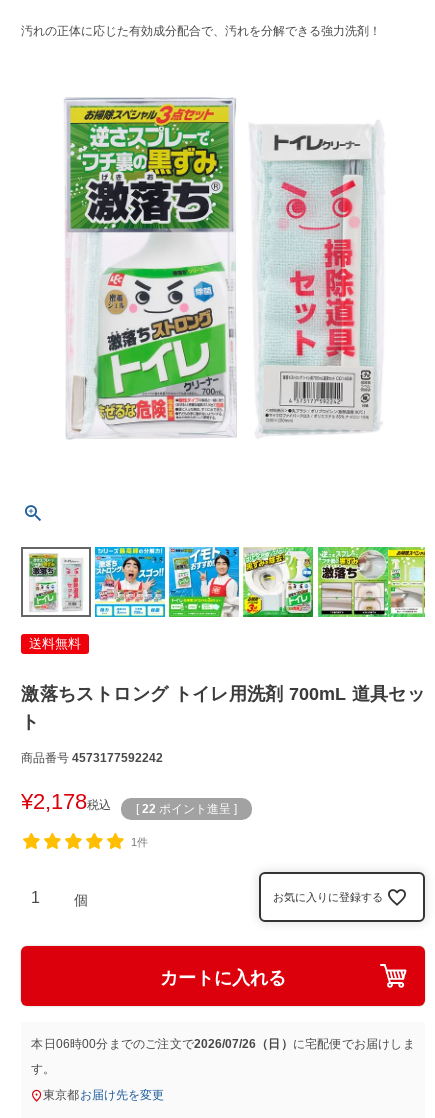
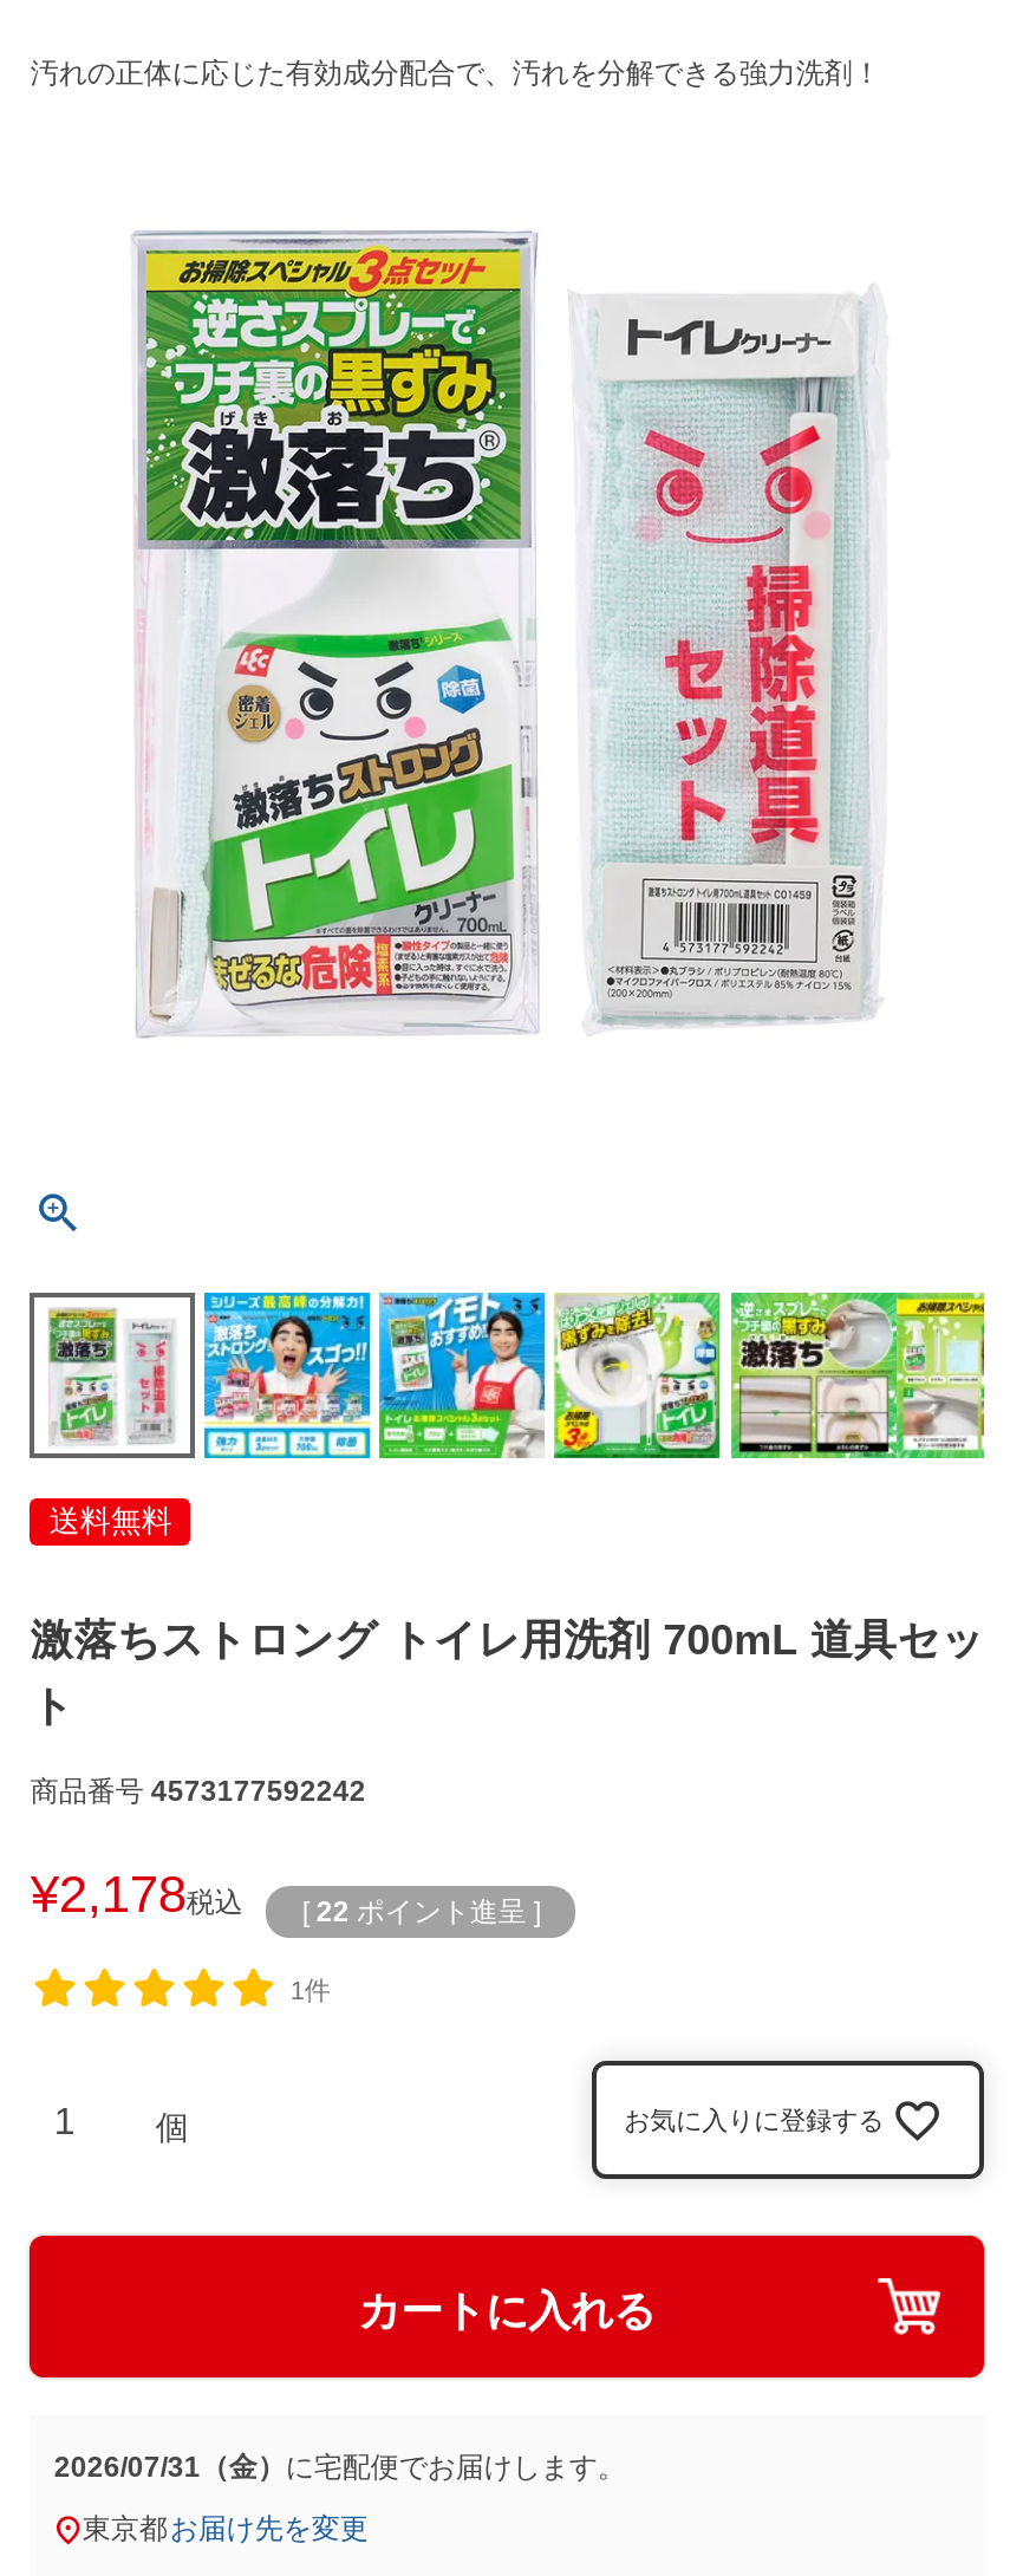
[31,1037,415,1076] 本日06時00分までのご注文で2026/07/26（日）に宅配便でお届けしま | す。 -> [54,2451,626,2484] 2026/07/31（金）に宅配便でお届けします。

